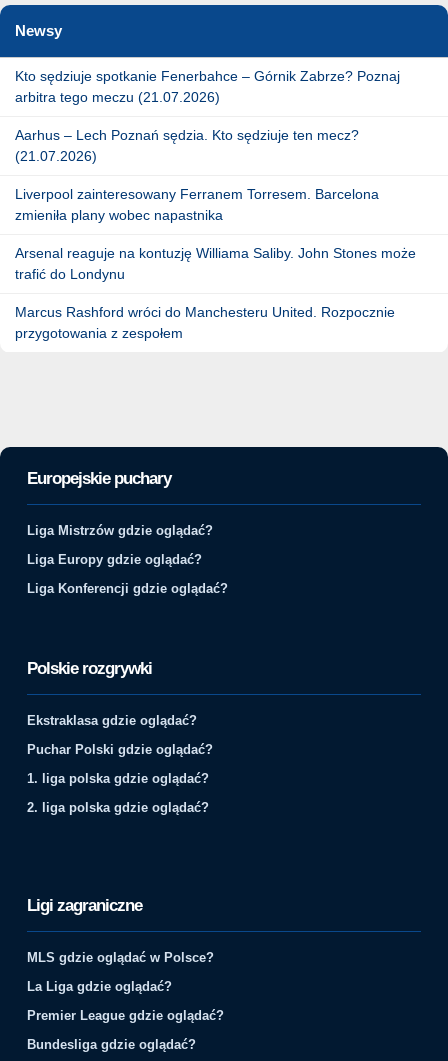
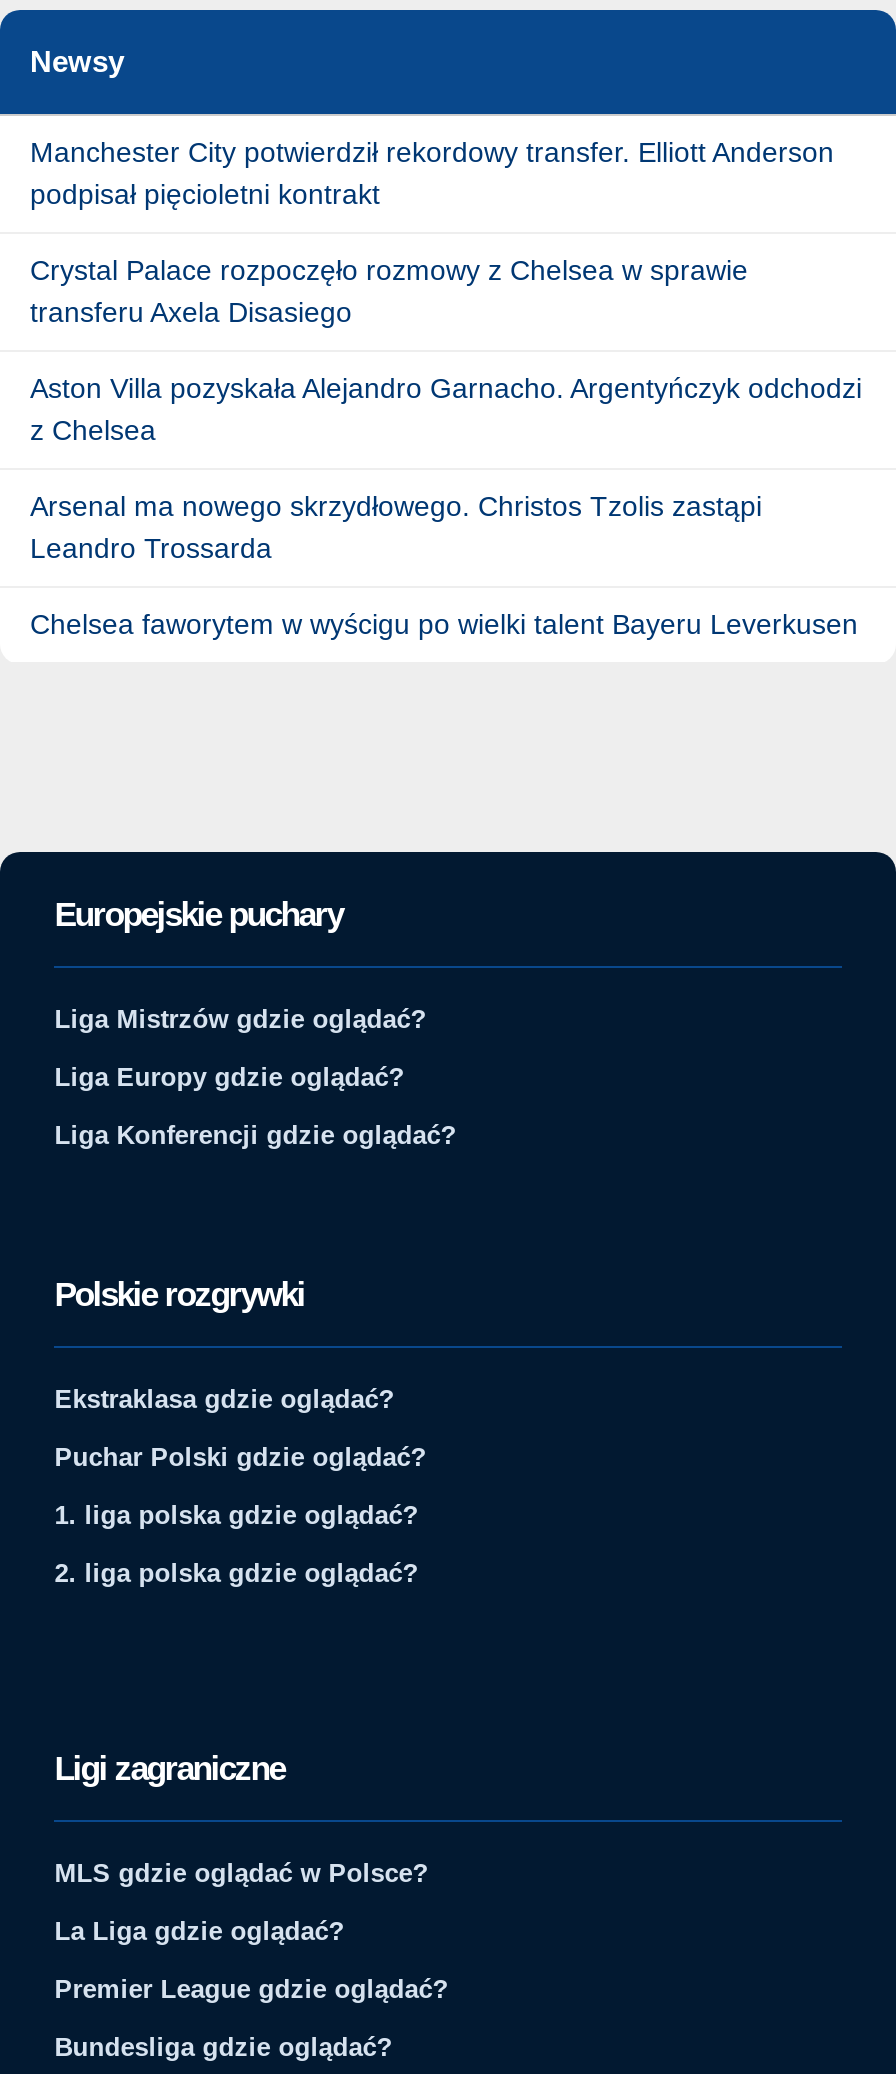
[15,68,400,105] Kto sędziuje spotkanie Fenerbahce – Górnik Zabrze? Poznaj | arbitra tego meczu (21.07.2026) -> [30,136,834,210] Manchester City potwierdził rekordowy transfer. Elliott Anderson | podpisał pięcioletni kontrakt
[15,127,359,164] Aarhus – Lech Poznań sędzia. Kto sędziuje ten mecz? | (21.07.2026) -> [30,254,748,328] Crystal Palace rozpoczęło rozmowy z Chelsea w sprawie | transferu Axela Disasiego
[15,186,379,223] Liverpool zainteresowany Ferranem Torresem. Barcelona | zmieniła plany wobec napastnika -> [30,372,862,446] Aston Villa pozyskała Alejandro Garnacho. Argentyńczyk odchodzi | z Chelsea
[15,245,416,282] Arsenal reaguje na kontuzję Williama Saliby. John Stones może | trafić do Londynu -> [30,490,762,564] Arsenal ma nowego skrzydłowego. Christos Tzolis zastąpi | Leandro Trossarda
[15,304,395,341] Marcus Rashford wróci do Manchesteru United. Rozpocznie | przygotowania z zespołem -> [30,608,858,640] Chelsea faworytem w wyścigu po wielki talent Bayeru Leverkusen

